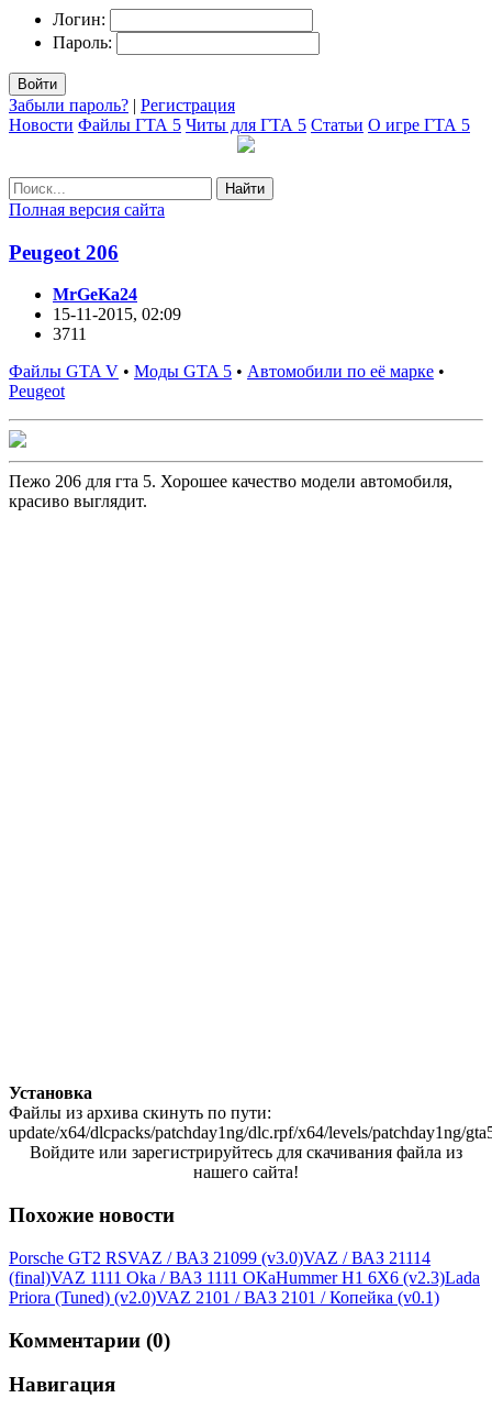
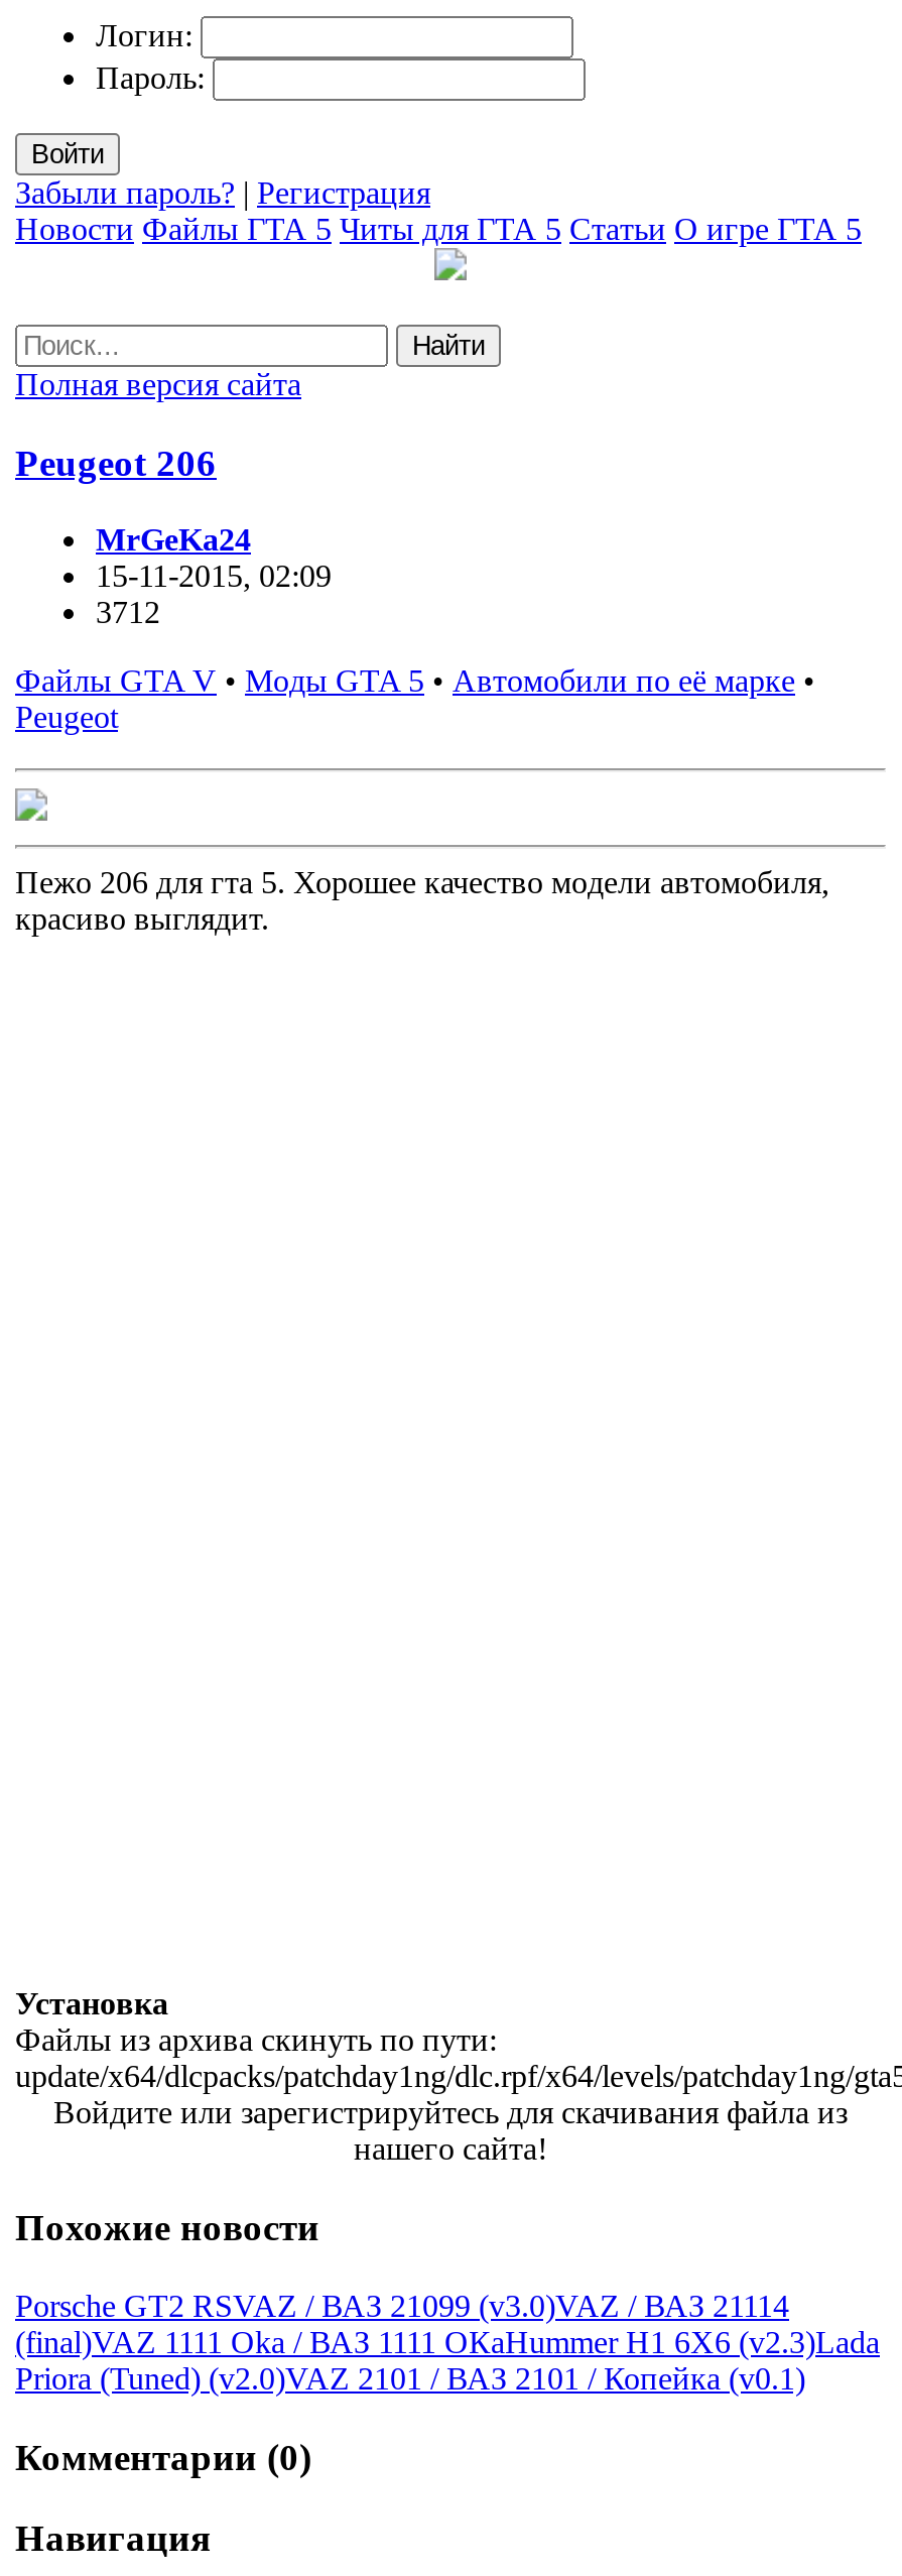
[53,325,87,344] 3711 -> [96,596,160,630] 3712

